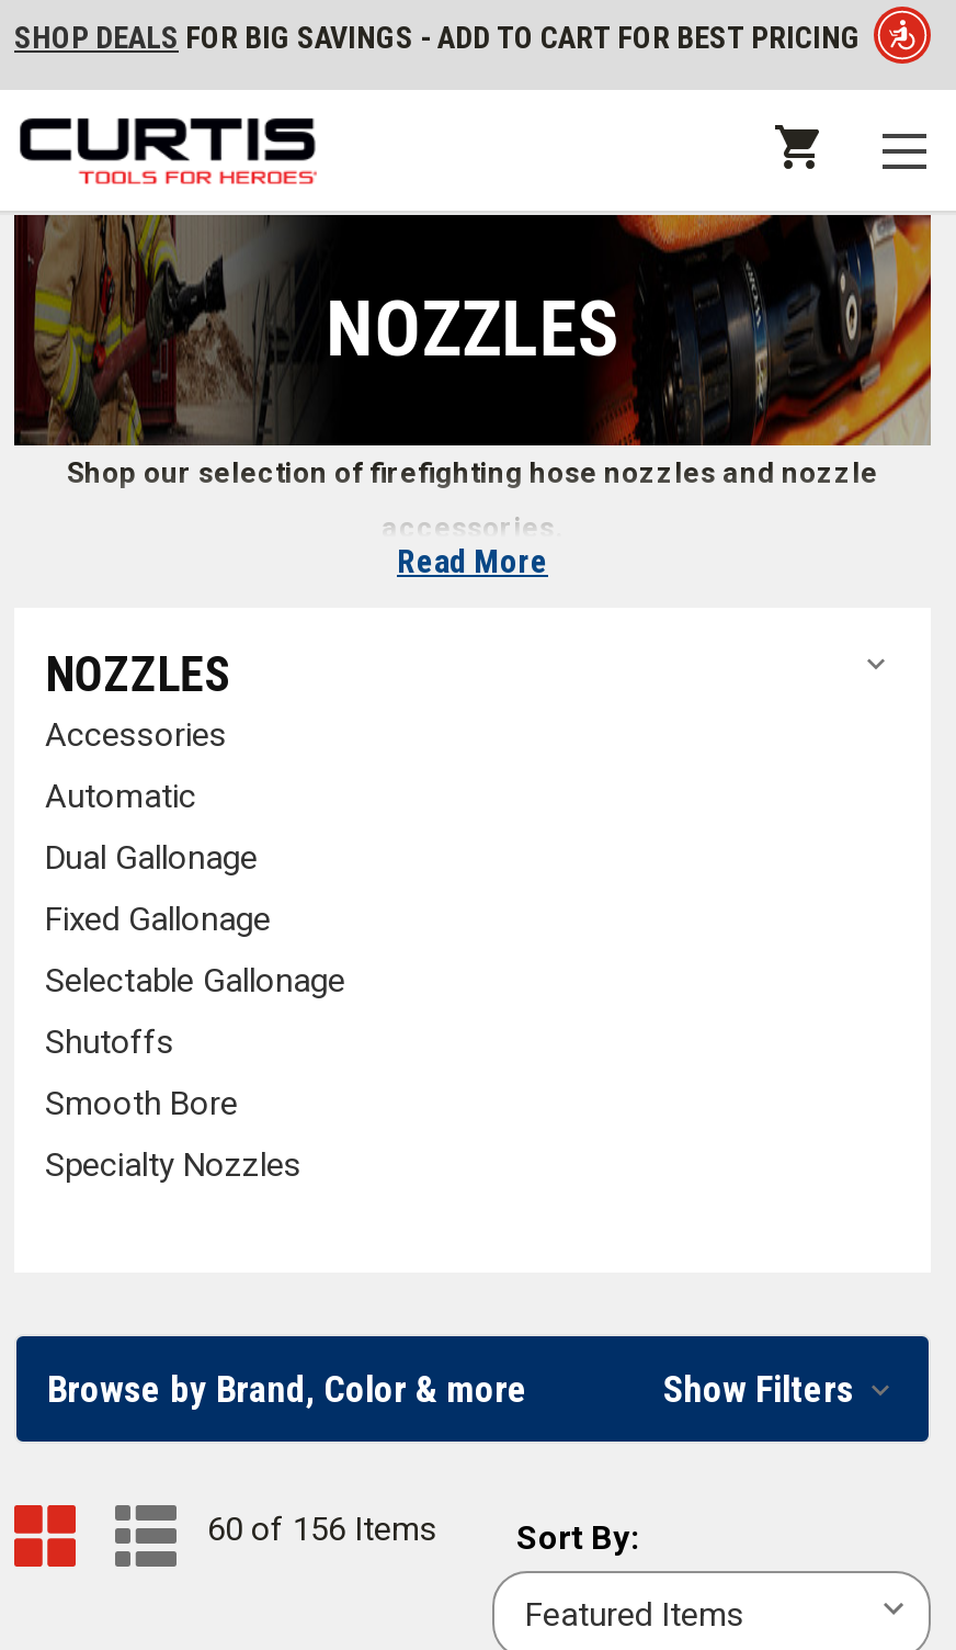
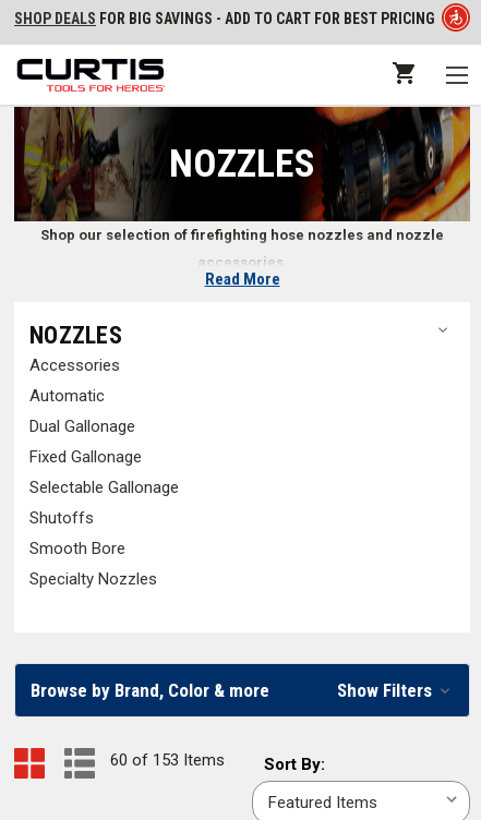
[207,1510,437,1549] 60 of 156 Items -> [110,750,225,770] 60 of 153 Items

